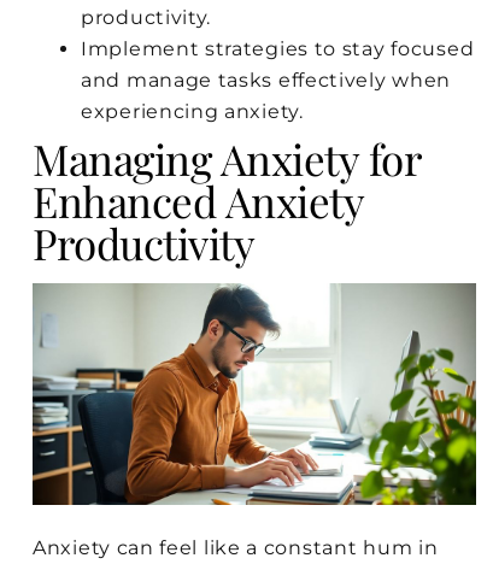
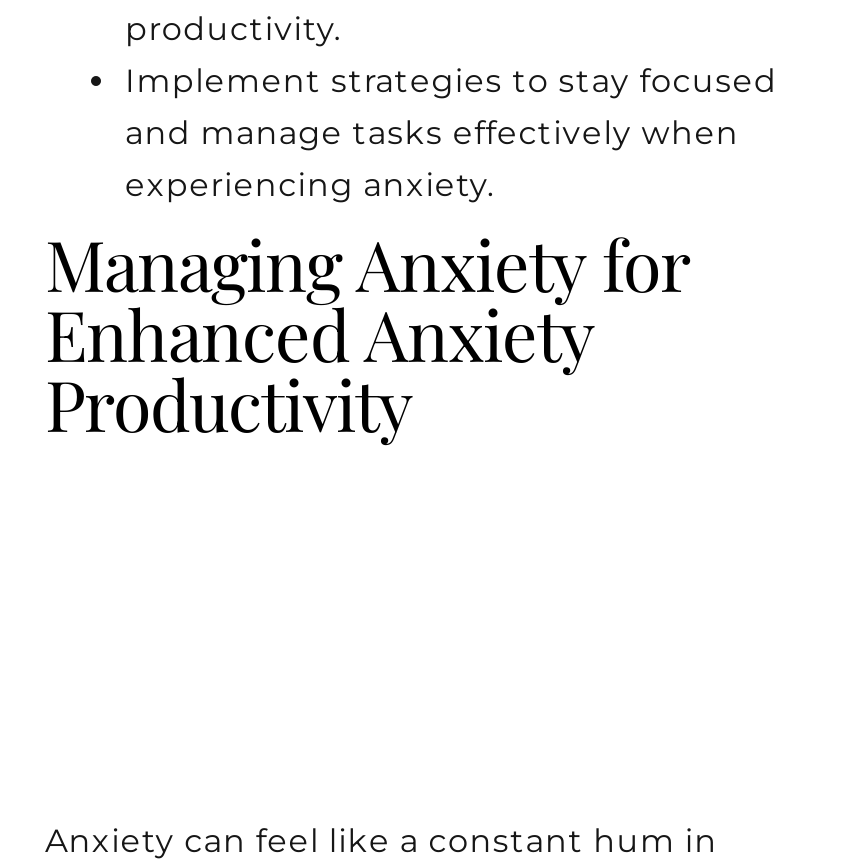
[31,282,477,506] [image] -> none

